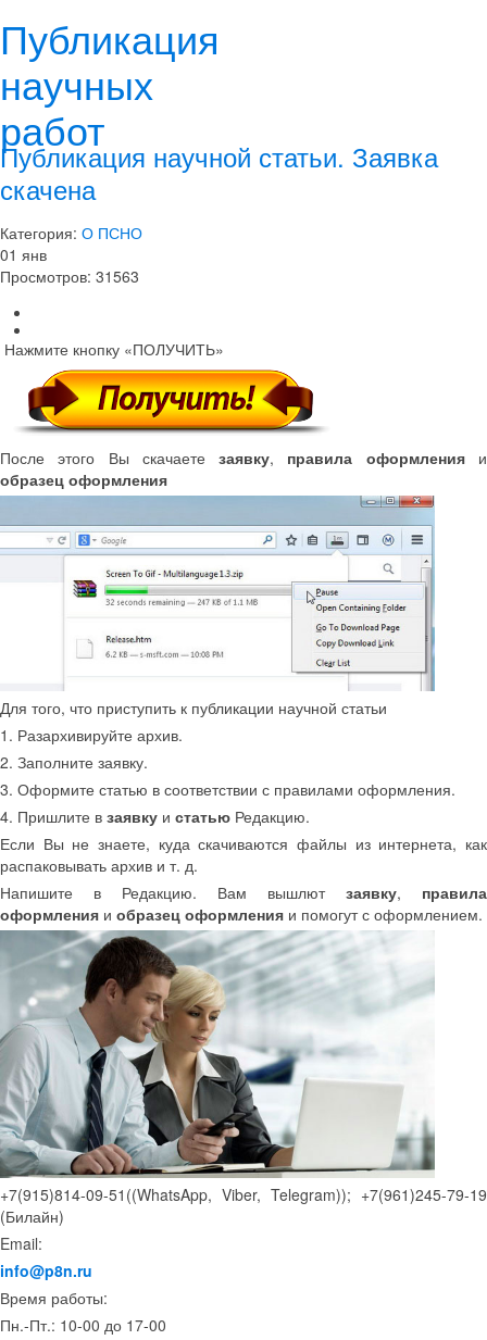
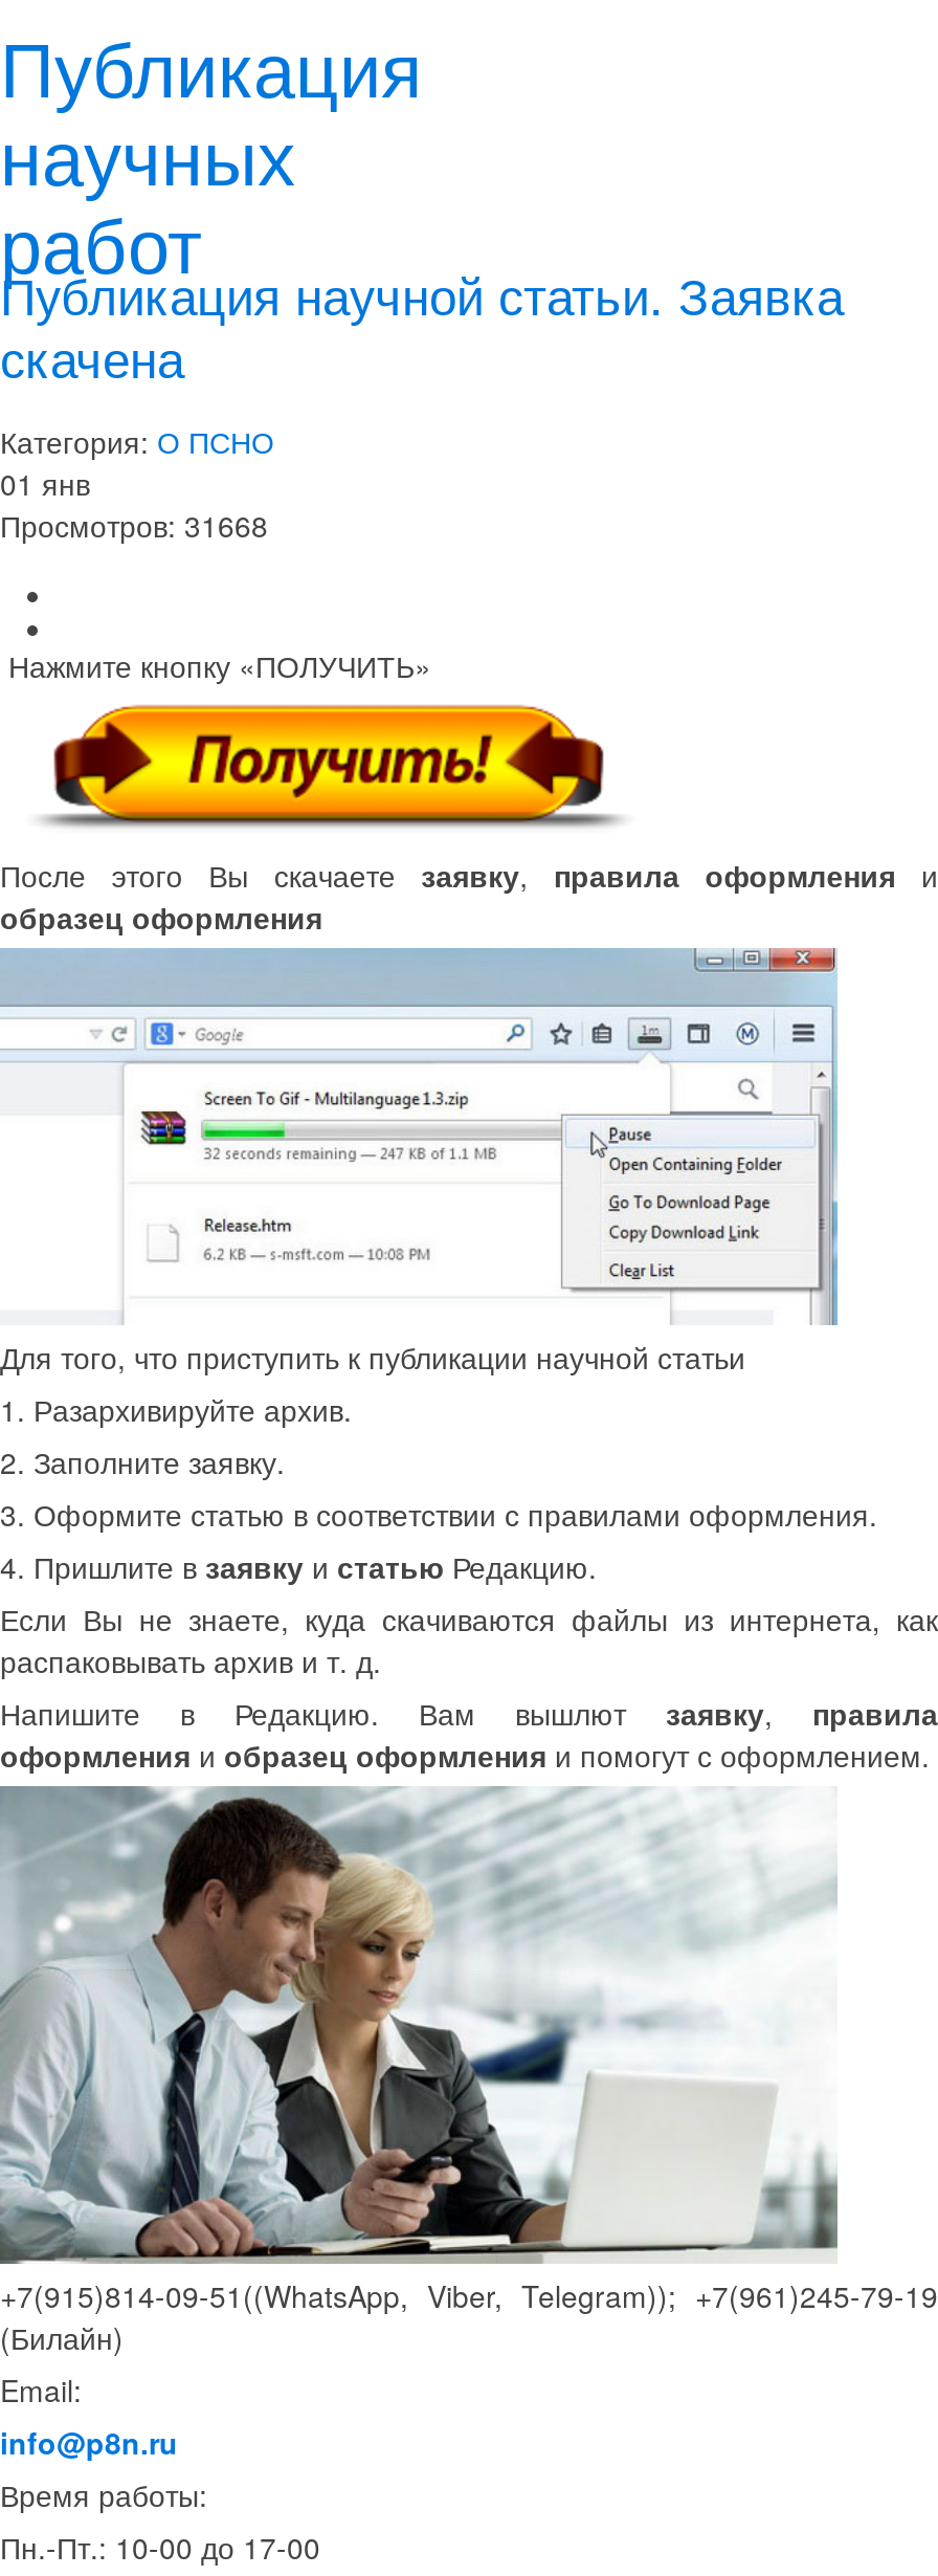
[0,265,139,287] Просмотров: 31563 -> [0,504,268,546] Просмотров: 31668

